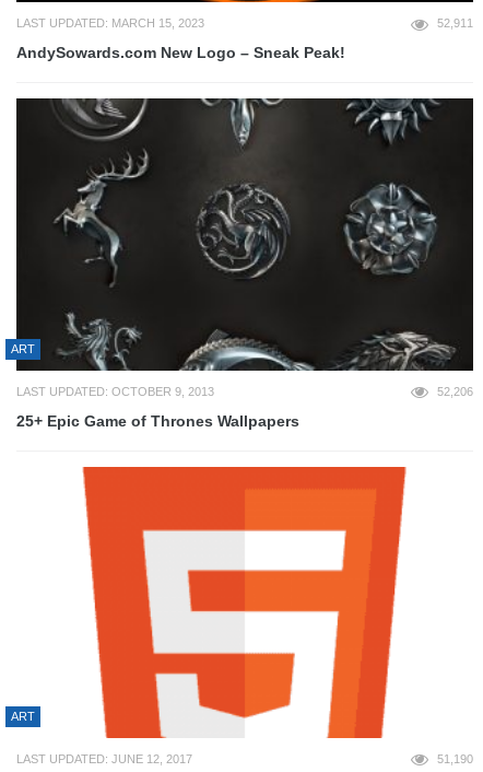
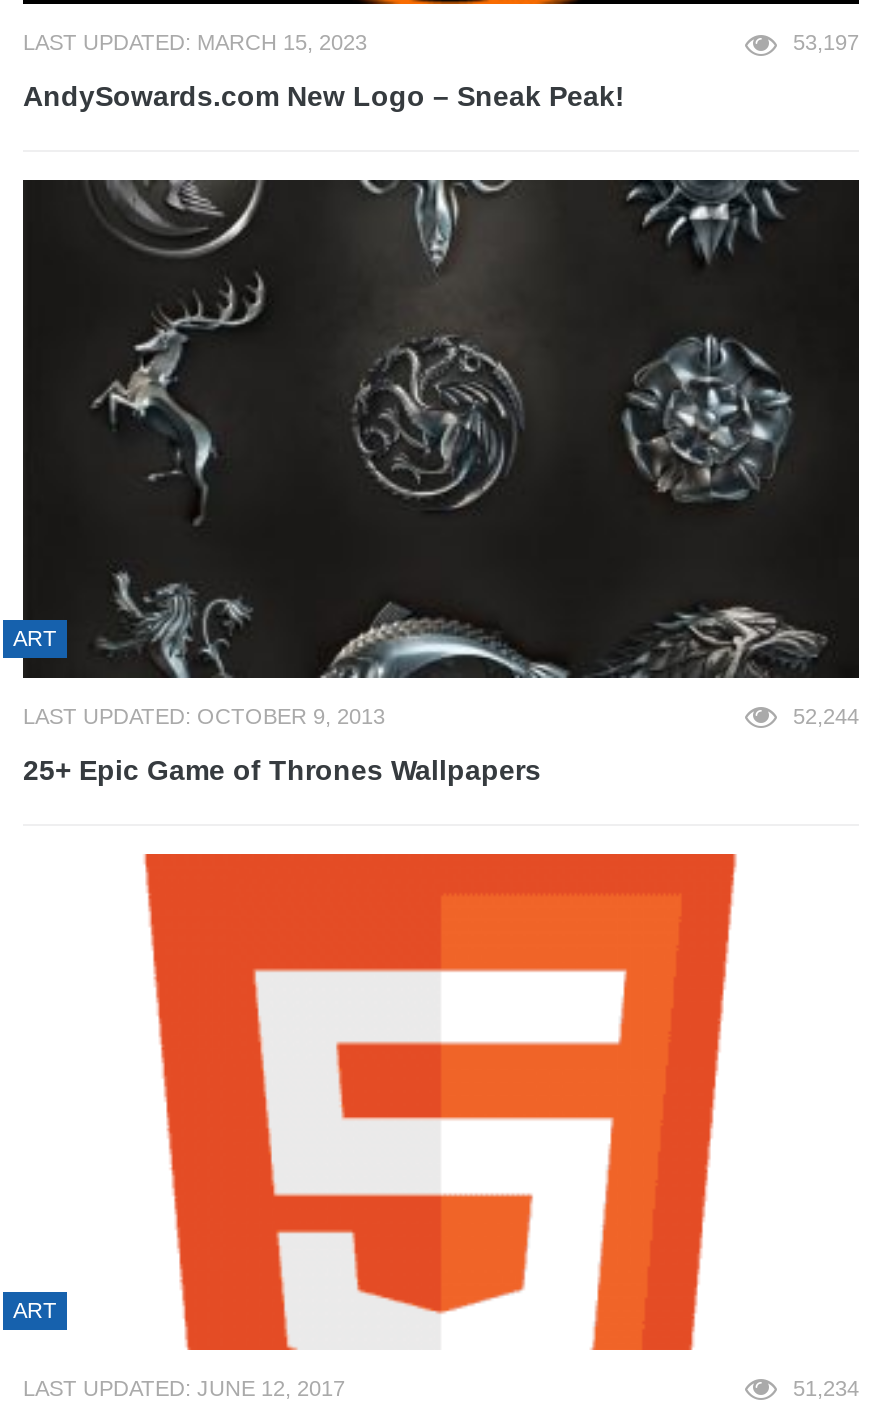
[434,17,473,30] 52,911 -> [787,31,859,55] 53,197
[434,384,473,398] 52,206 -> [787,703,859,727] 52,244
[434,752,473,765] 51,190 -> [787,1376,859,1400] 51,234

